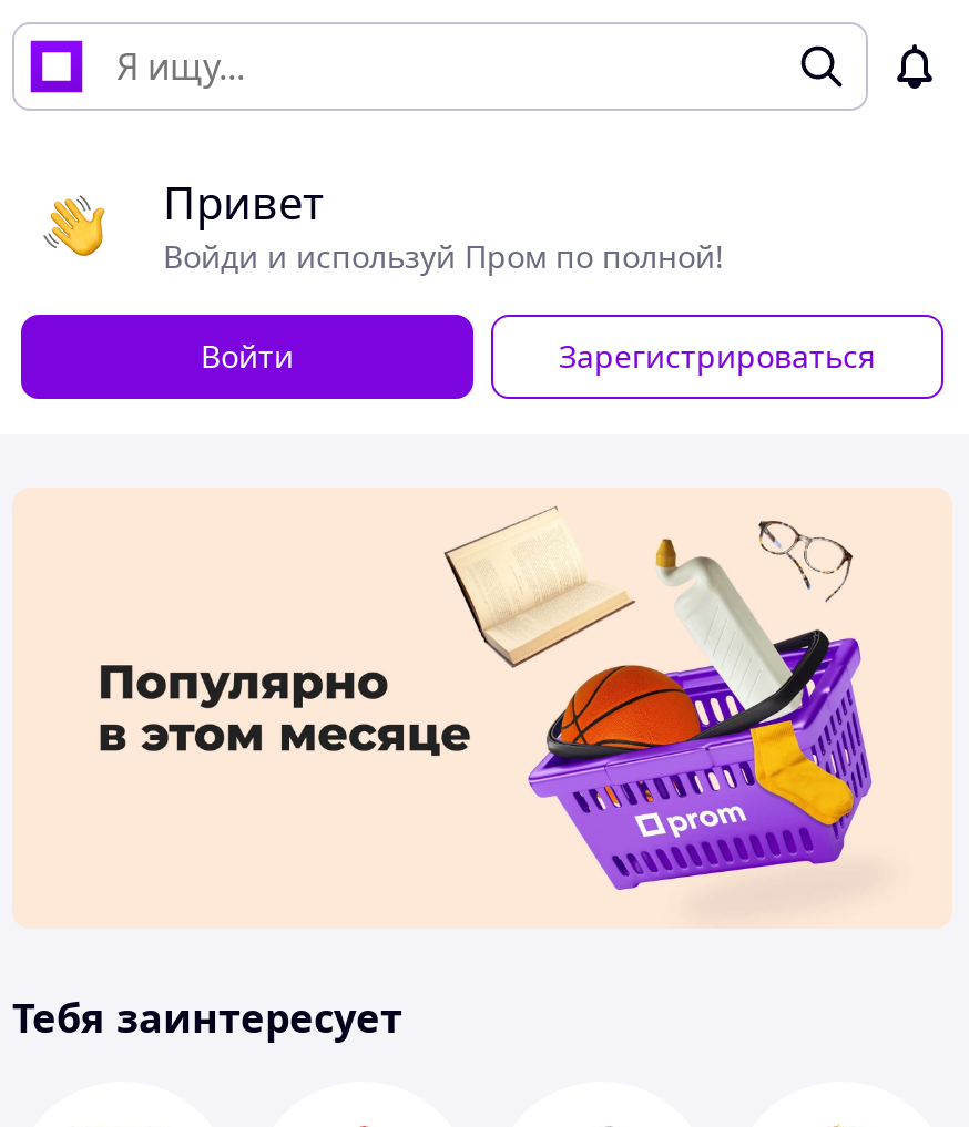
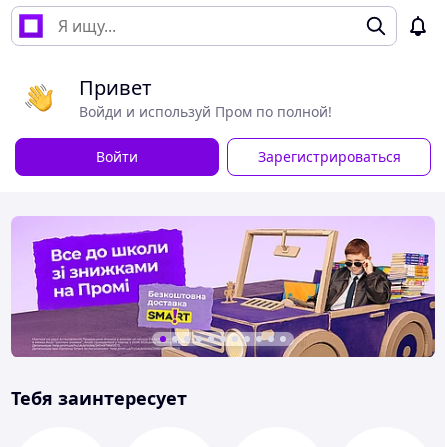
[14,490,950,926] [image] -> [10,216,436,358] [image]

